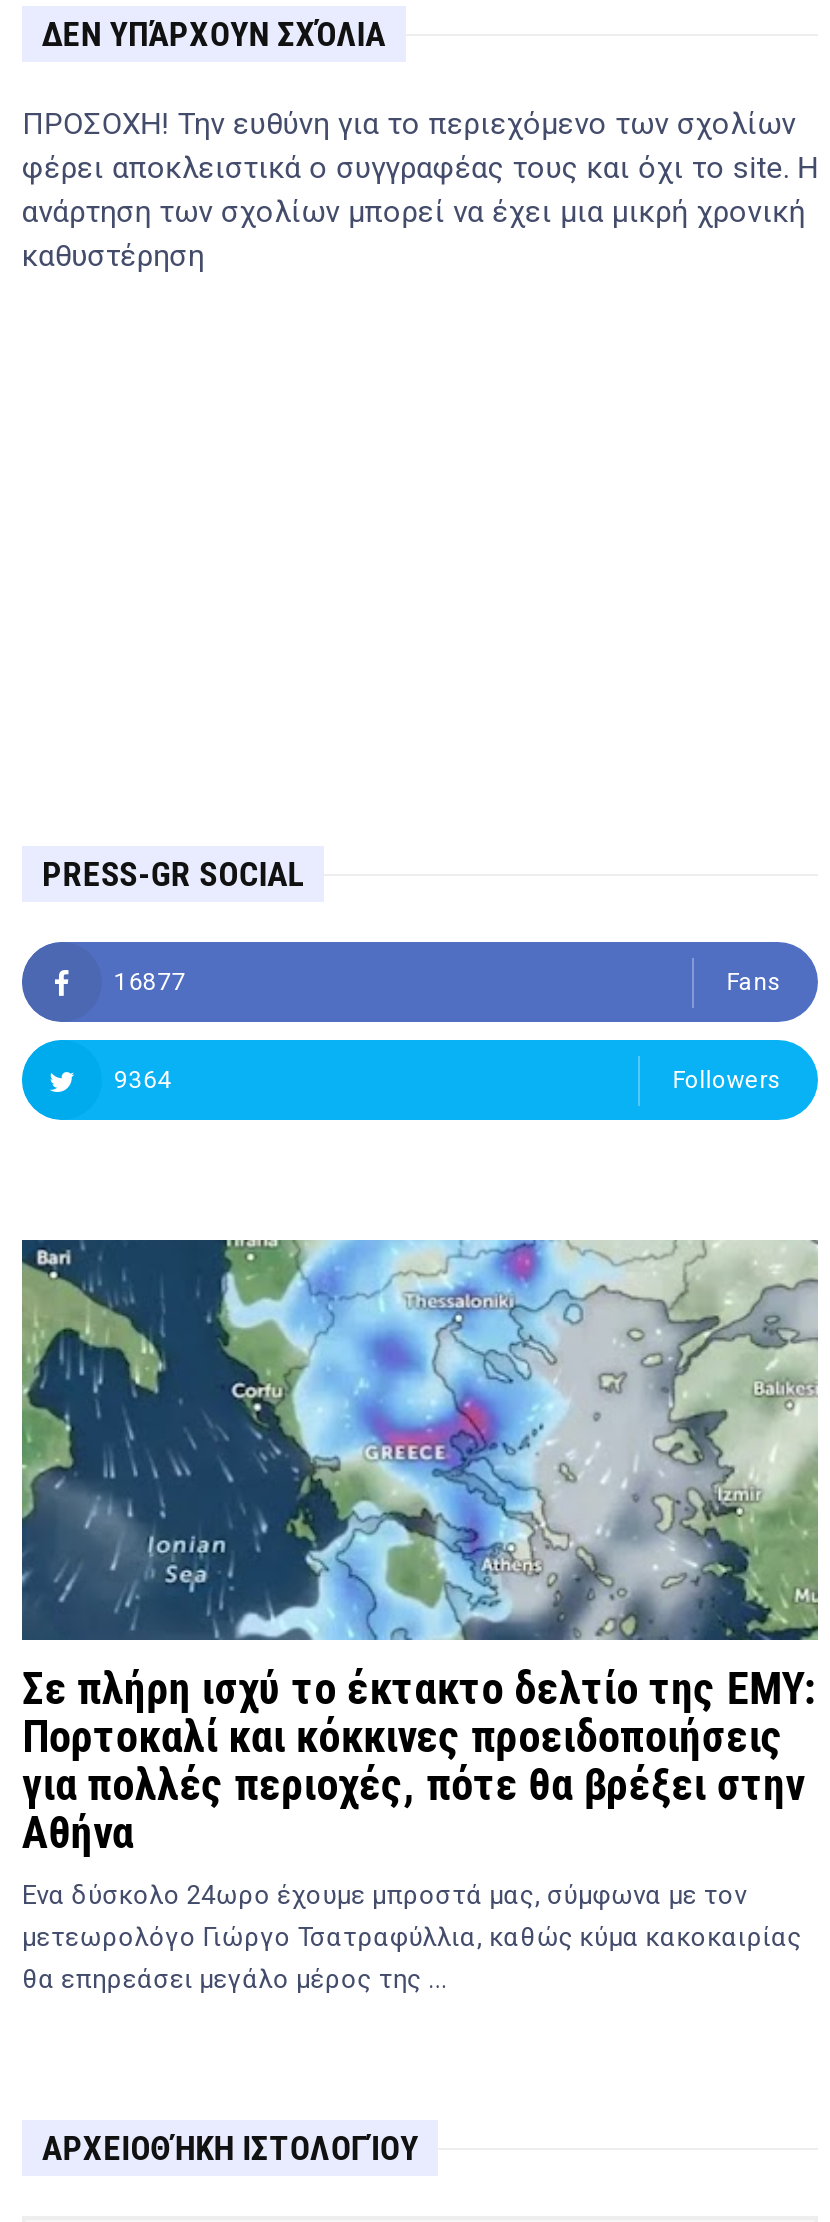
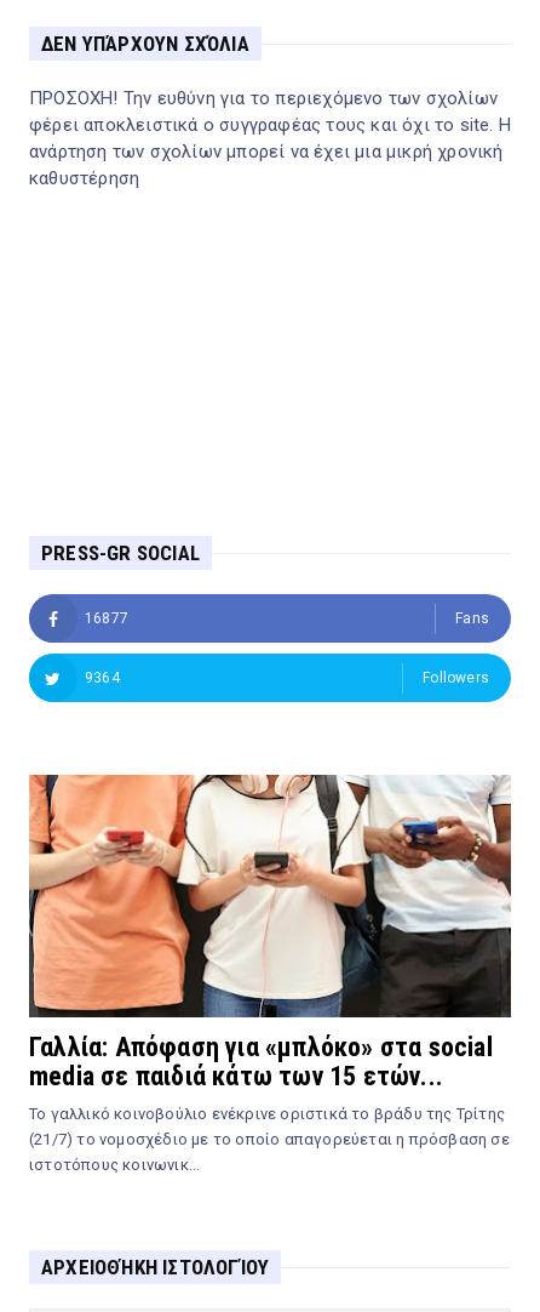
[20,1238,820,1642] [image] -> [28,774,512,965] [image]
[22,1665,814,1995] Σε πλήρη ισχύ το έκτακτο δελτίο της ΕΜΥ: | Πορτοκαλί και κόκκινες προειδοποιήσεις | για πολλές περιοχές, πότε θα βρέξει στην | Αθήνα | Eνα δύσκολο 24ωρο έχουμε μπροστά μας, σύμφωνα με τον | μετεωρολόγο Γιώργο Τσατραφύλλια, καθώς κύμα κακοκαιρίας | θα επηρεάσει μεγάλο μέρος της ... -> [29,1032,509,1174] Γαλλία: Απόφαση για «μπλόκο» στα social | media σε παιδιά κάτω των 15 ετών... | Το γαλλικό κοινοβούλιο ενέκρινε οριστικά το βράδυ της Τρίτης | (21/7) το νομοσχέδιο με το οποίο απαγορεύεται η πρόσβαση σε | ιστοτόπους κοινωνικ...

